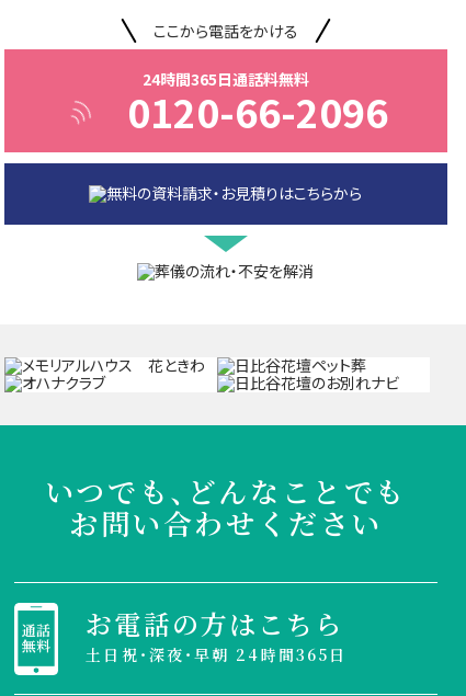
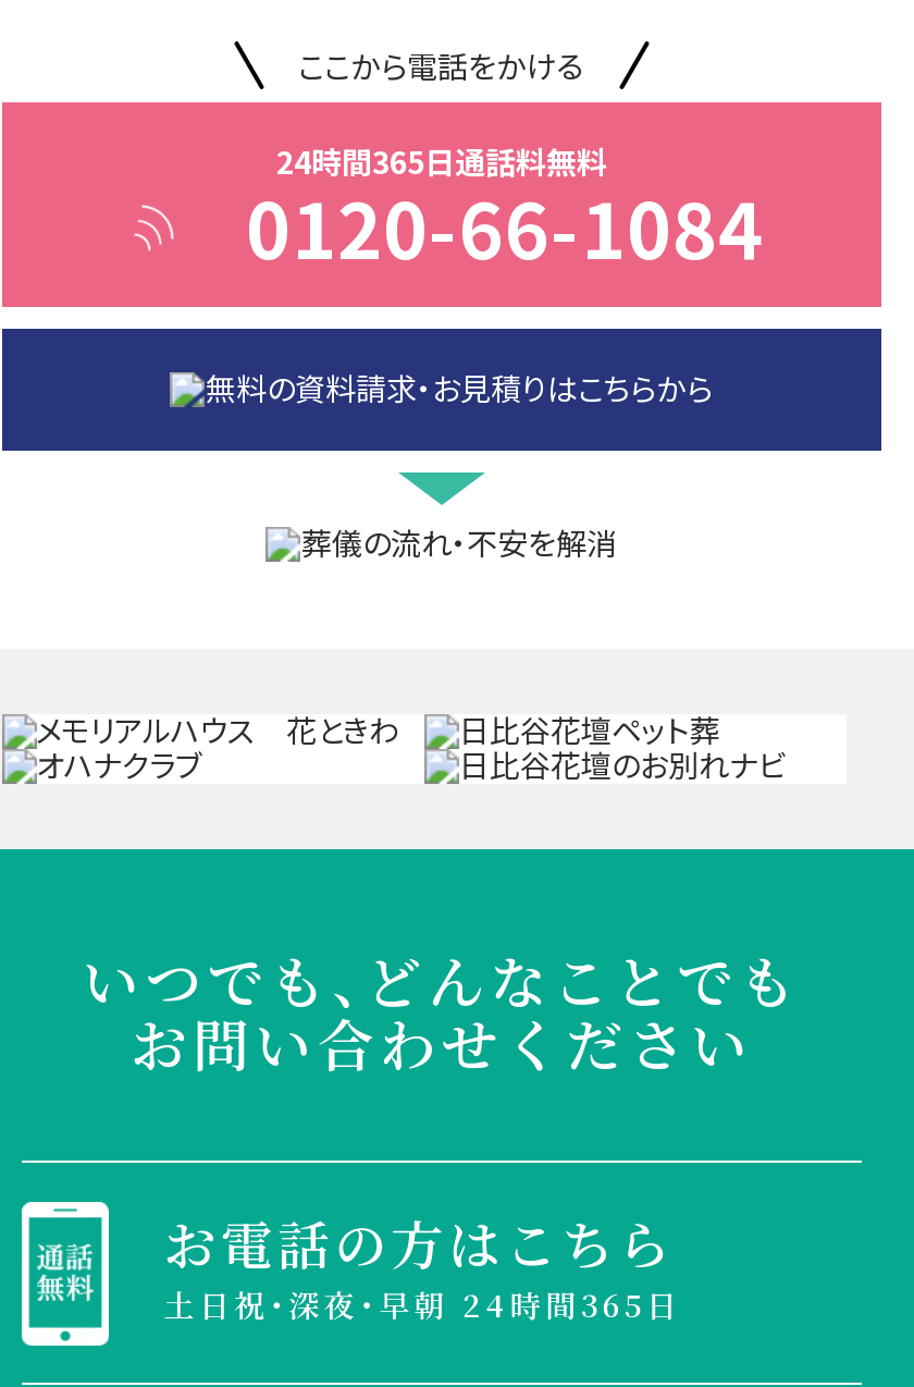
[127,84,388,139] 0120-66-2096 -> [246,170,764,281] 0120-66-1084

